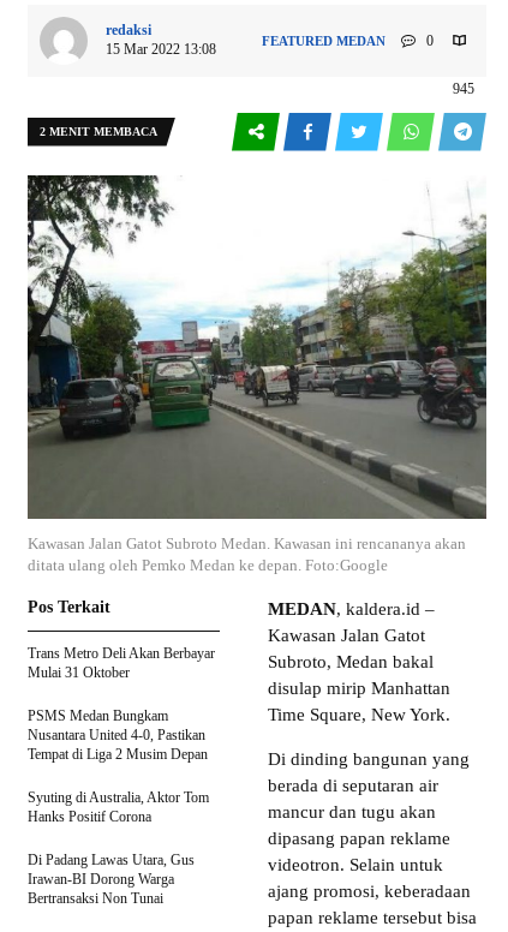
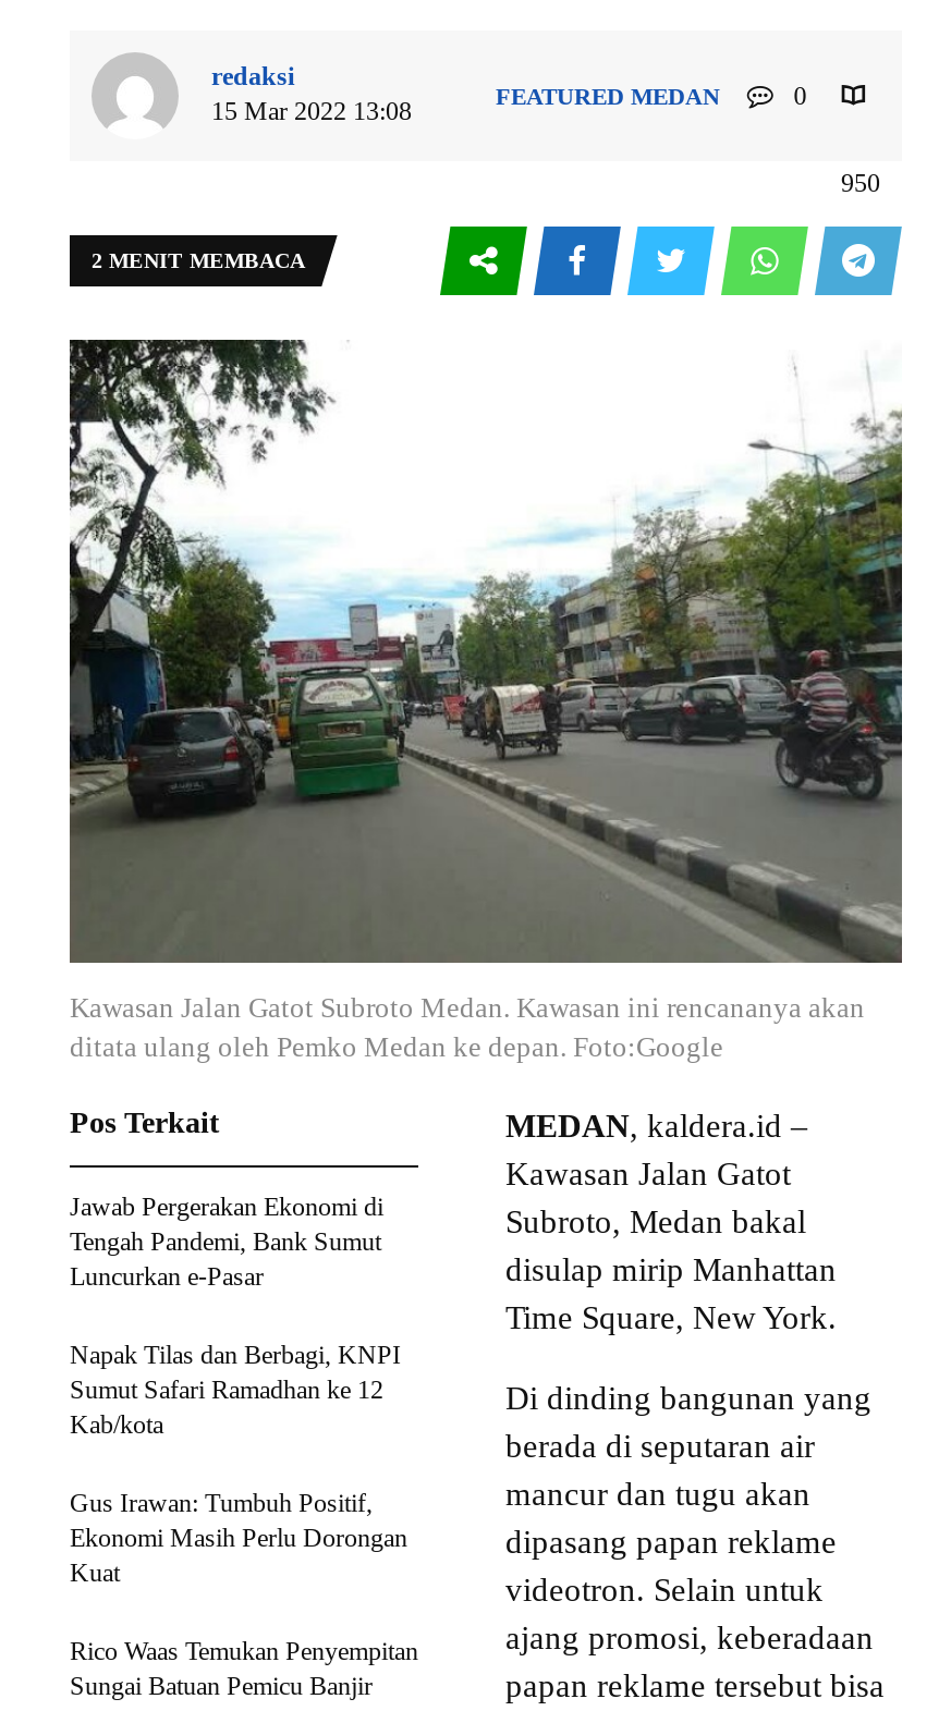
[453,80,474,97] 945 -> [841,167,880,197] 950
[28,645,215,681] Trans Metro Deli Akan Berbayar | Mulai 31 Oktober -> [70,1191,383,1291] Jawab Pergerakan Ekonomi di | Tengah Pandemi, Bank Sumut | Luncurkan e-Pasar
[28,707,208,763] PSMS Medan Bungkam | Nusantara United 4-0, Pastikan | Tempat di Liga 2 Musim Depan -> [70,1339,401,1439] Napak Tilas dan Berbagi, KNPI | Sumut Safari Ramadhan ke 12 | Kab/kota
[28,789,209,825] Syuting di Australia, Aktor Tom | Hanks Positif Corona -> [70,1487,407,1587] Gus Irawan: Tumbuh Positif, | Ekonomi Masih Perlu Dorongan | Kuat
[28,852,195,907] Di Padang Lawas Utara, Gus | Irawan-BI Dorong Warga | Bertransaksi Non Tunai -> [70,1635,418,1701] Rico Waas Temukan Penyempitan | Sungai Batuan Pemicu Banjir

